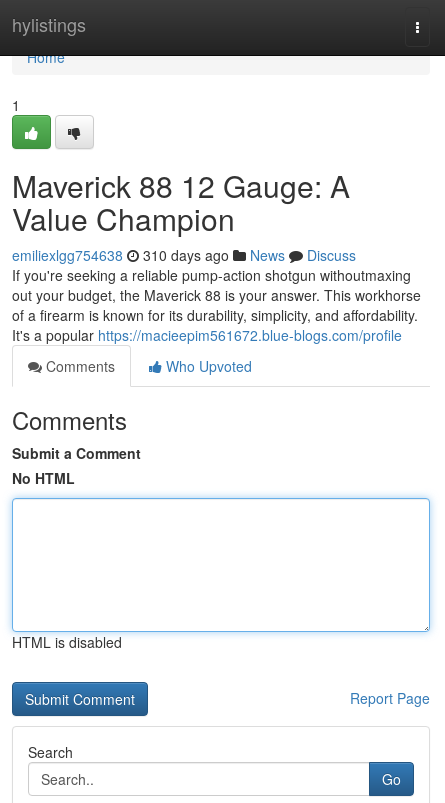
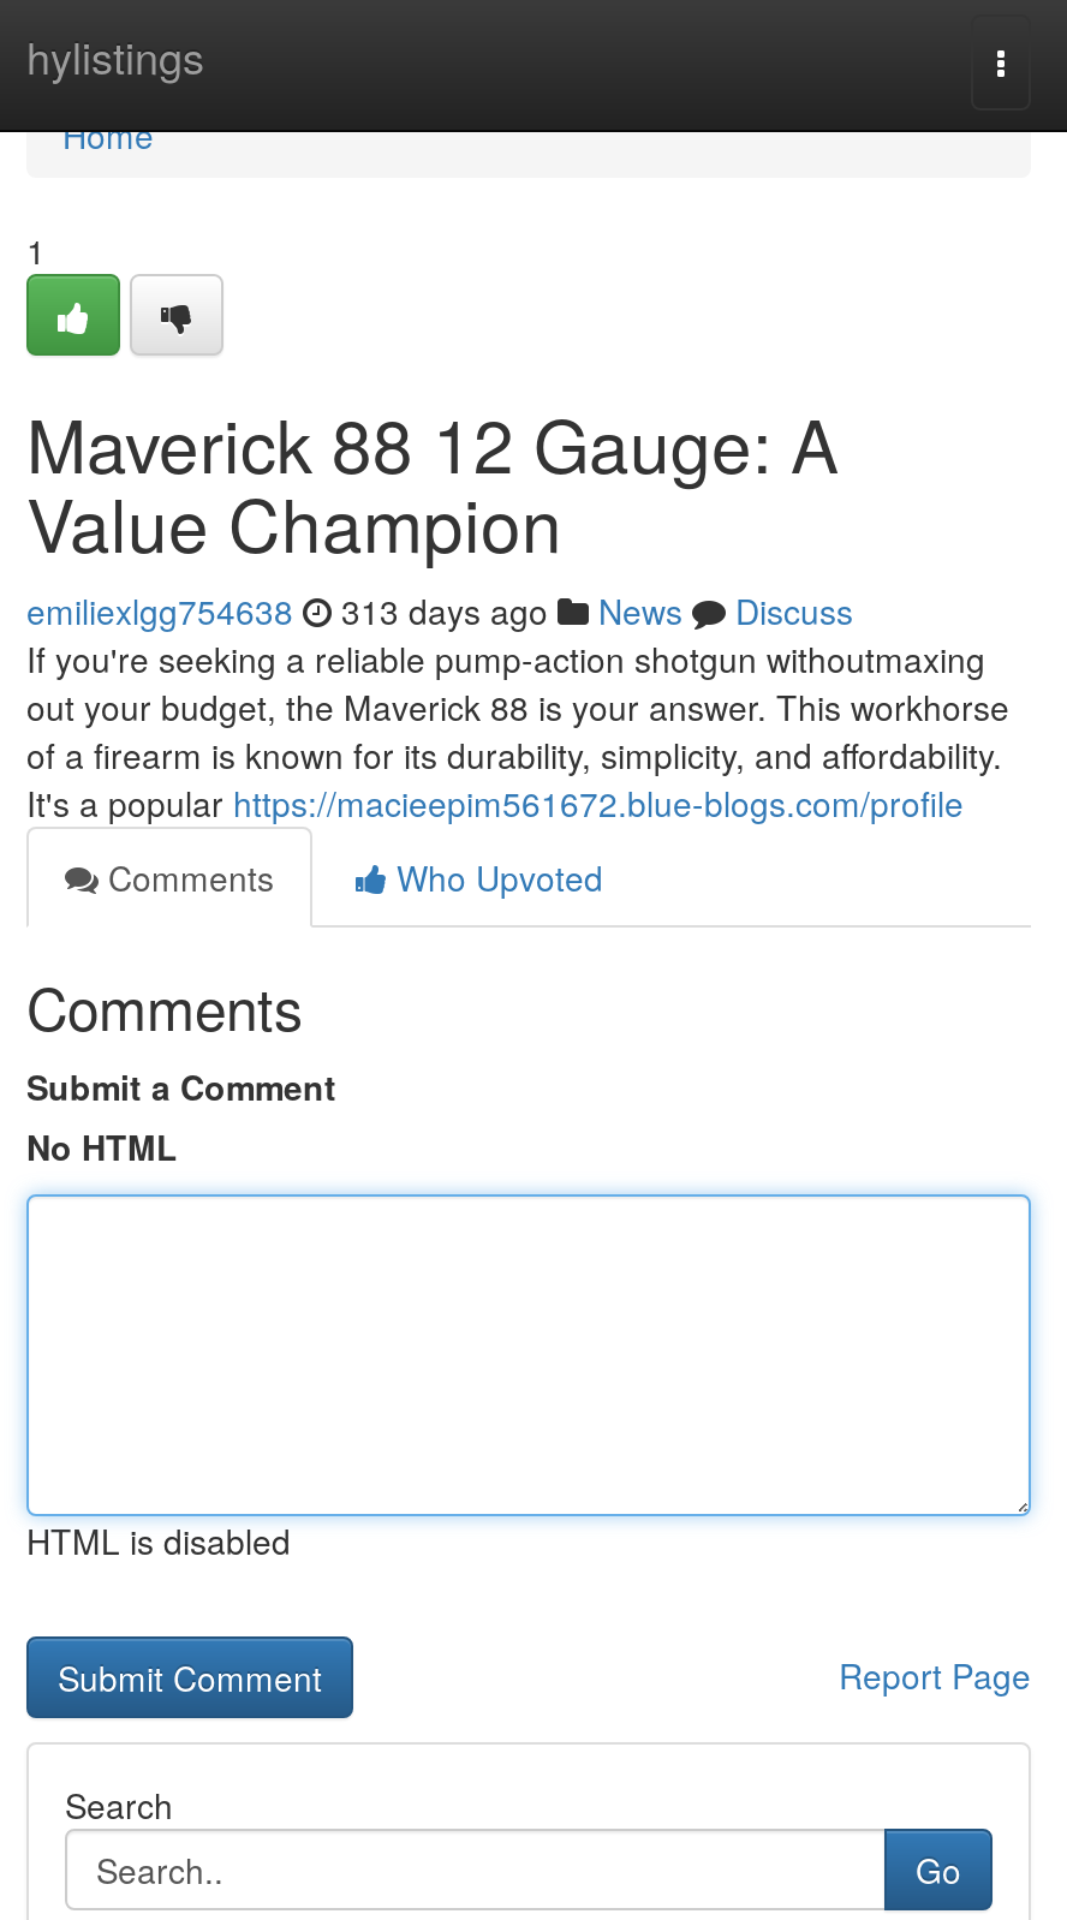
[12,245,356,265] emiliexlgg754638 310 days ago News Discuss -> [26,586,853,634] emiliexlgg754638 313 days ago News Discuss

